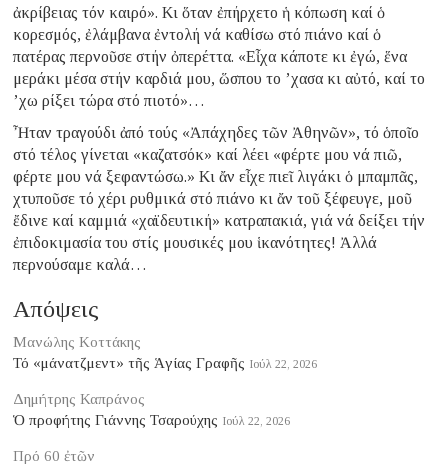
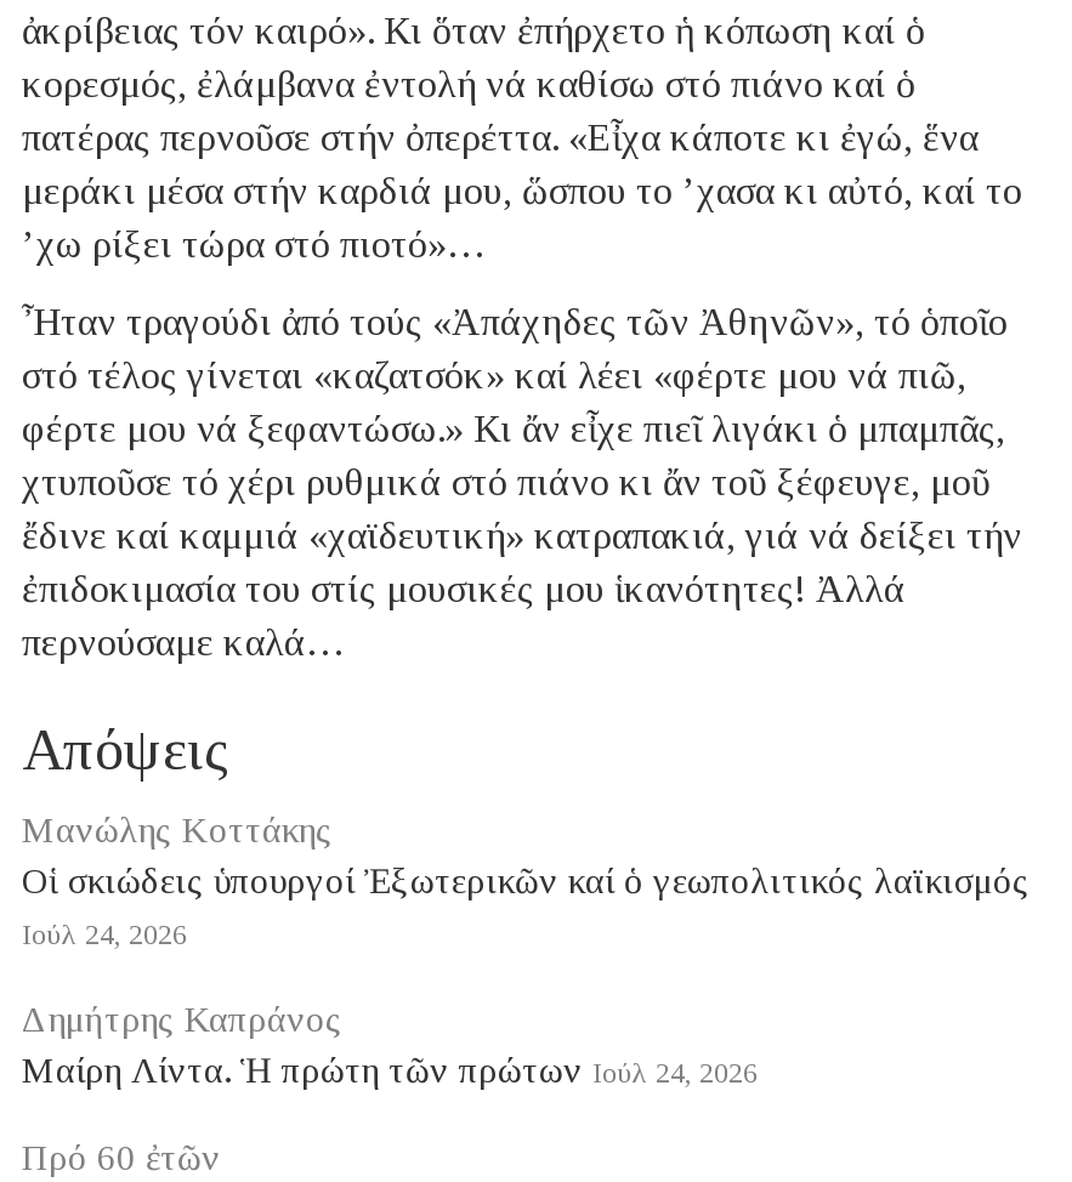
[13,354,317,370] Τό «μάνατζμεντ» τῆς Ἁγίας Γραφῆς Ιούλ 22, 2026 -> [22,860,1030,950] Οἱ σκιώδεις ὑπουργοί Ἐξωτερικῶν καί ὁ γεωπολιτικός λαϊκισμός | Ιούλ 24, 2026
[13,411,290,427] Ὁ προφήτης Γιάννης Τσαρούχης Ιούλ 22, 2026 -> [22,1050,758,1089] Μαίρη Λίντα. Ἡ πρώτη τῶν πρώτων Ιούλ 24, 2026

